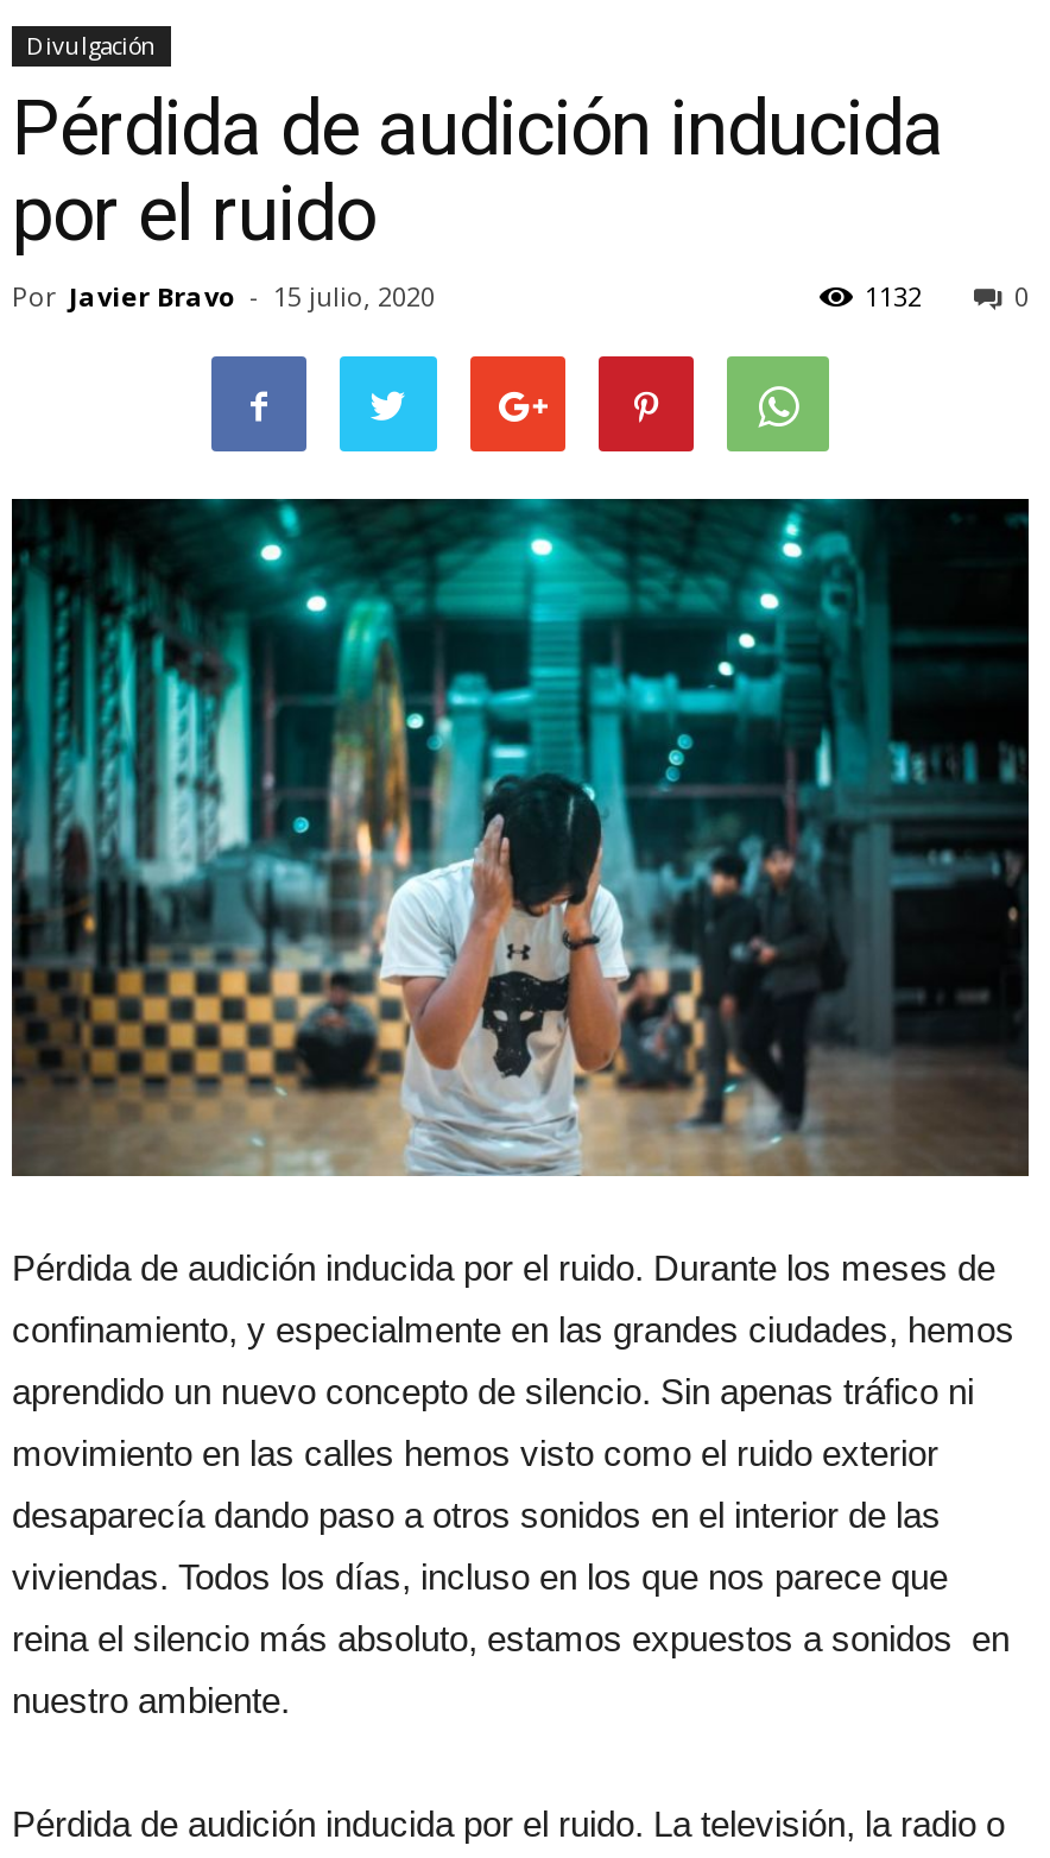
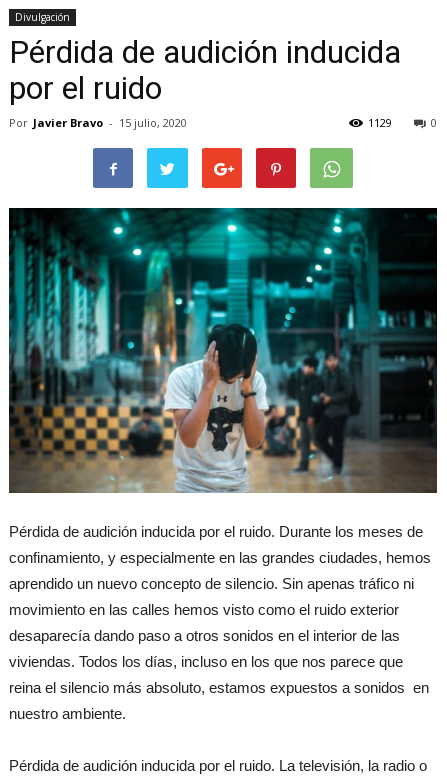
[865,278,922,314] 1132 -> [368,115,392,130] 1129

